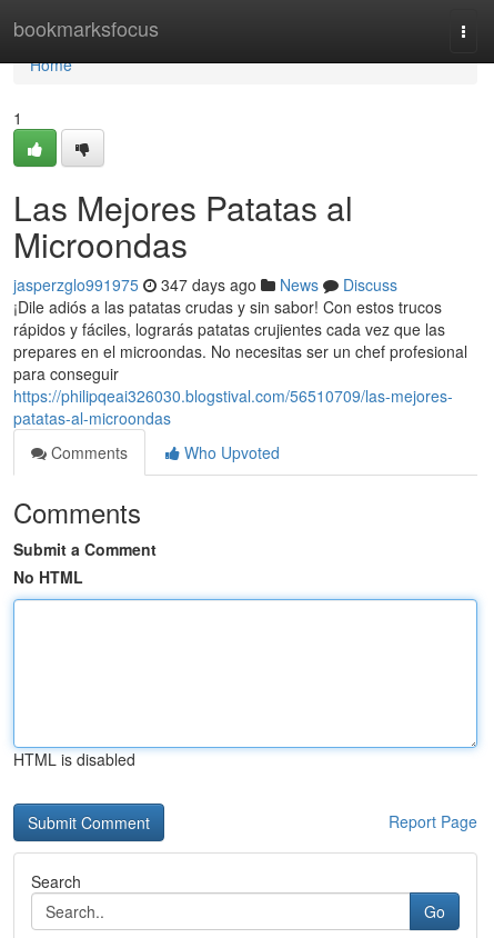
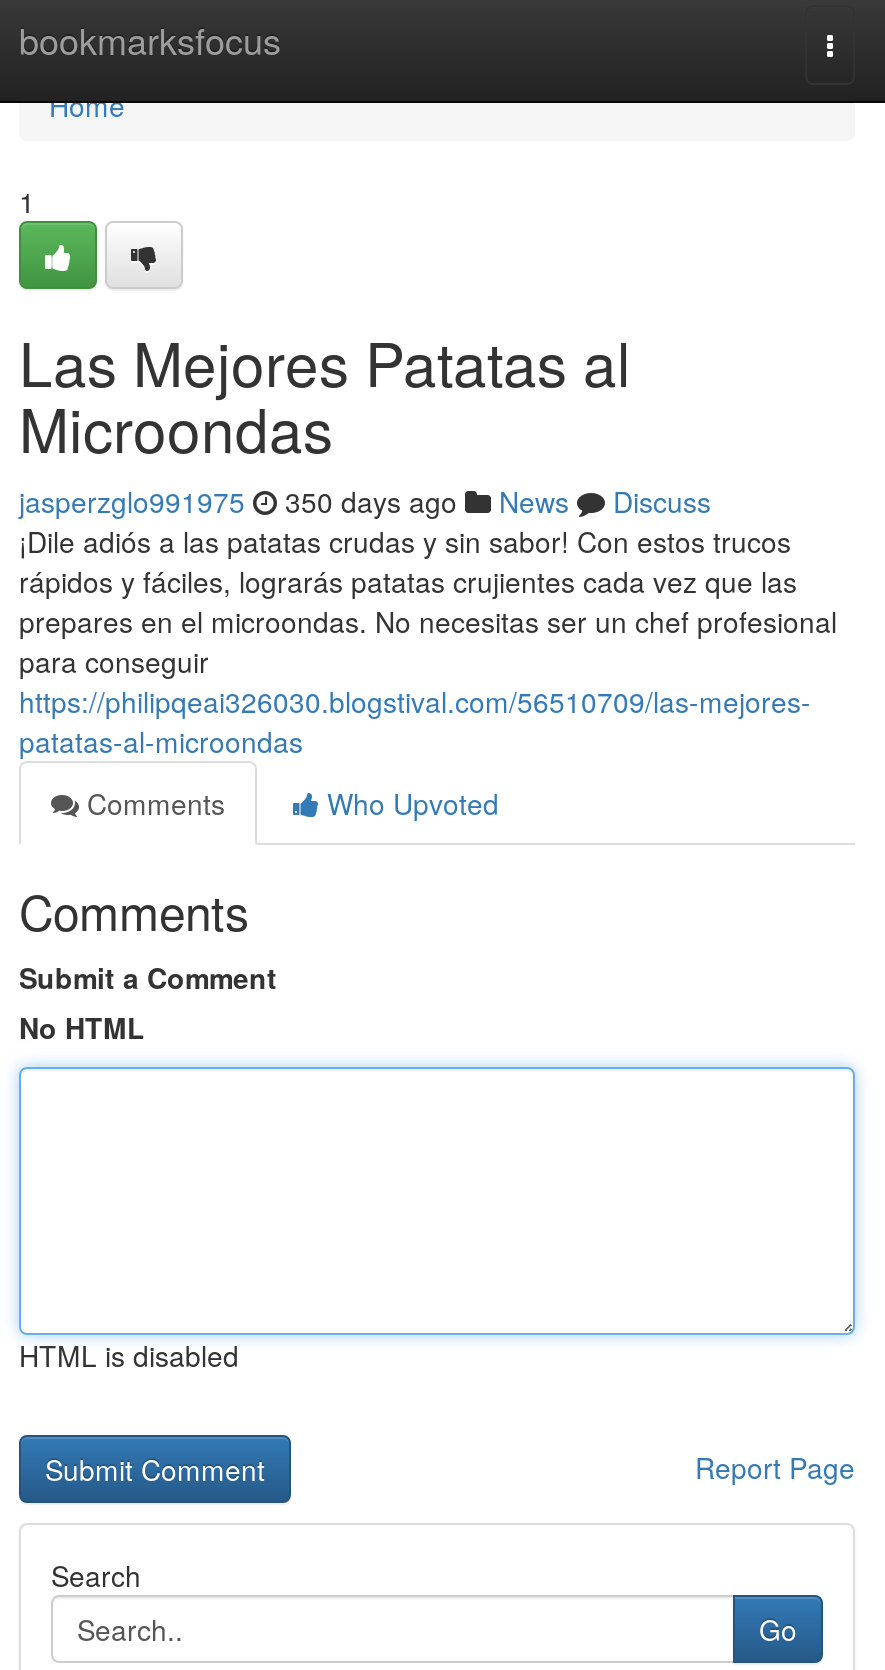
[13,273,397,296] jasperzglo991975 347 days ago News Discuss -> [19,481,711,521] jasperzglo991975 350 days ago News Discuss

